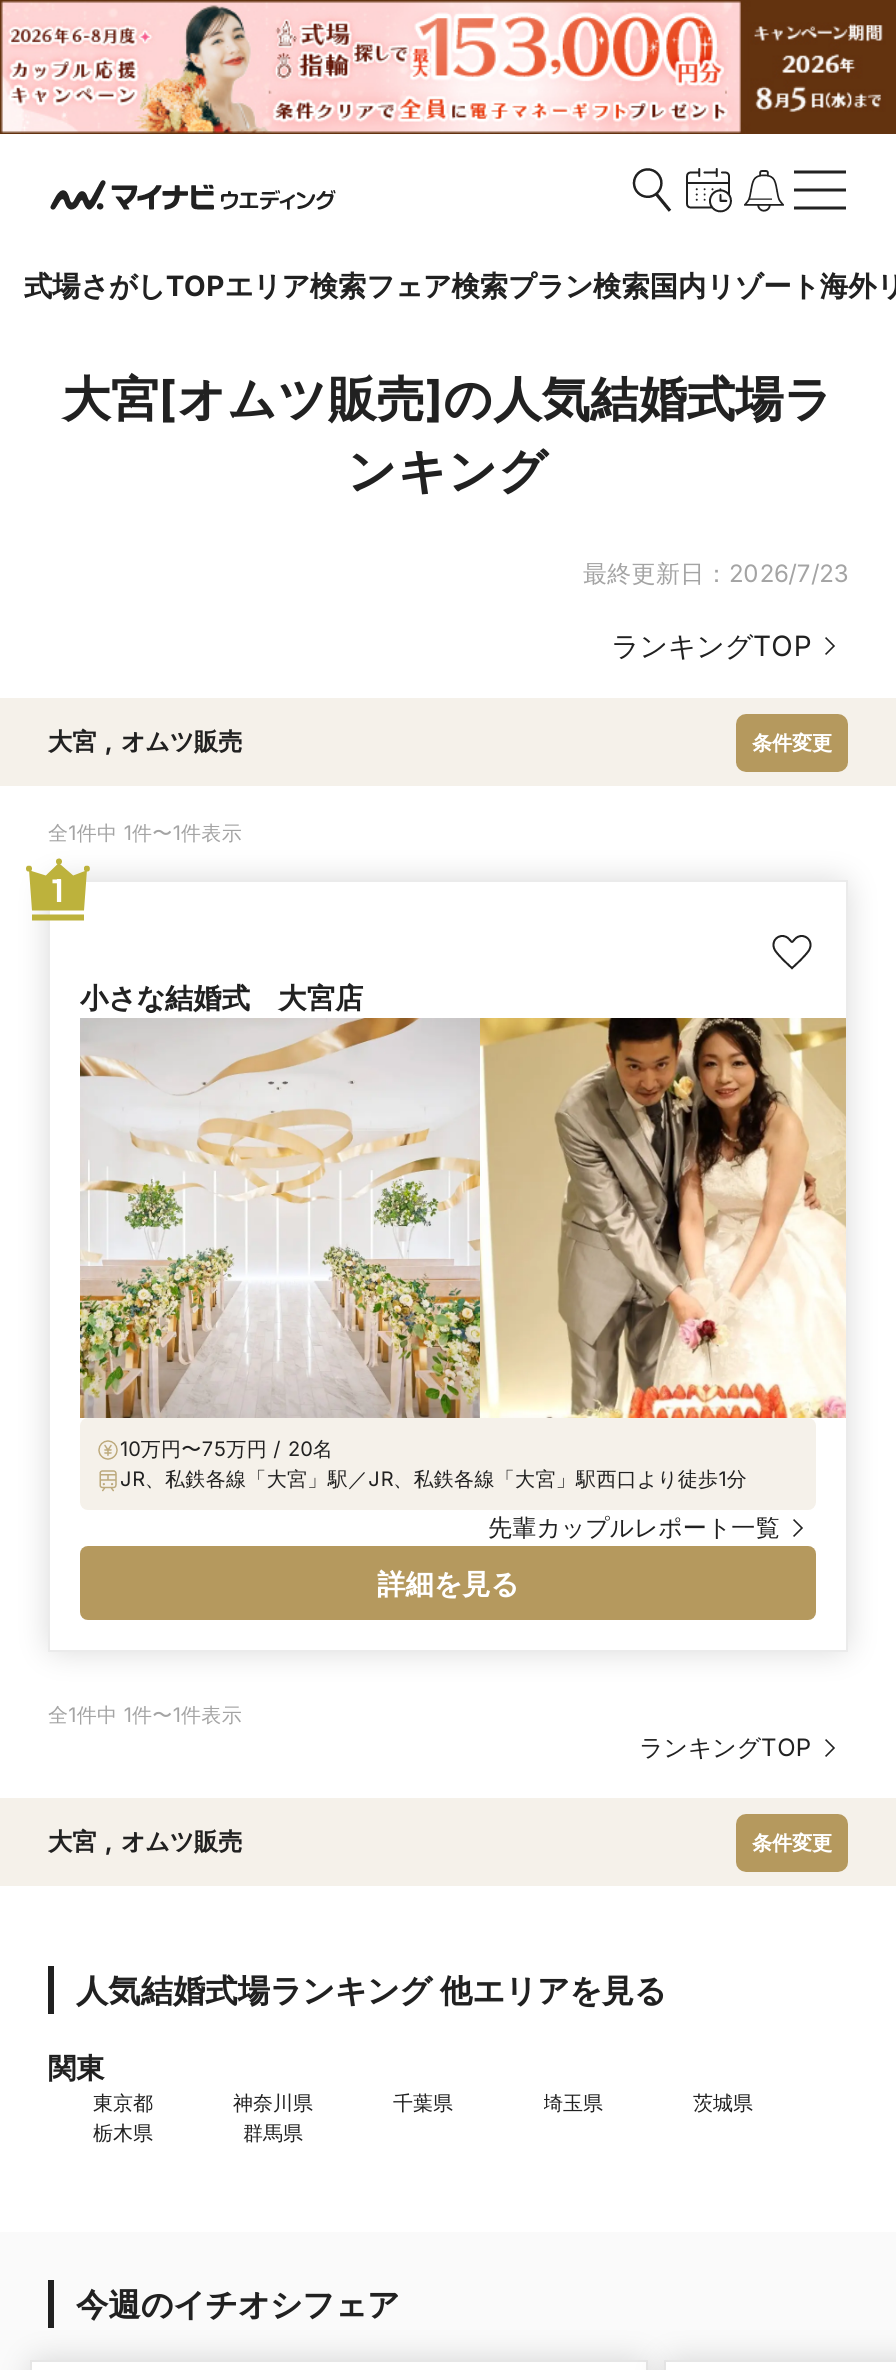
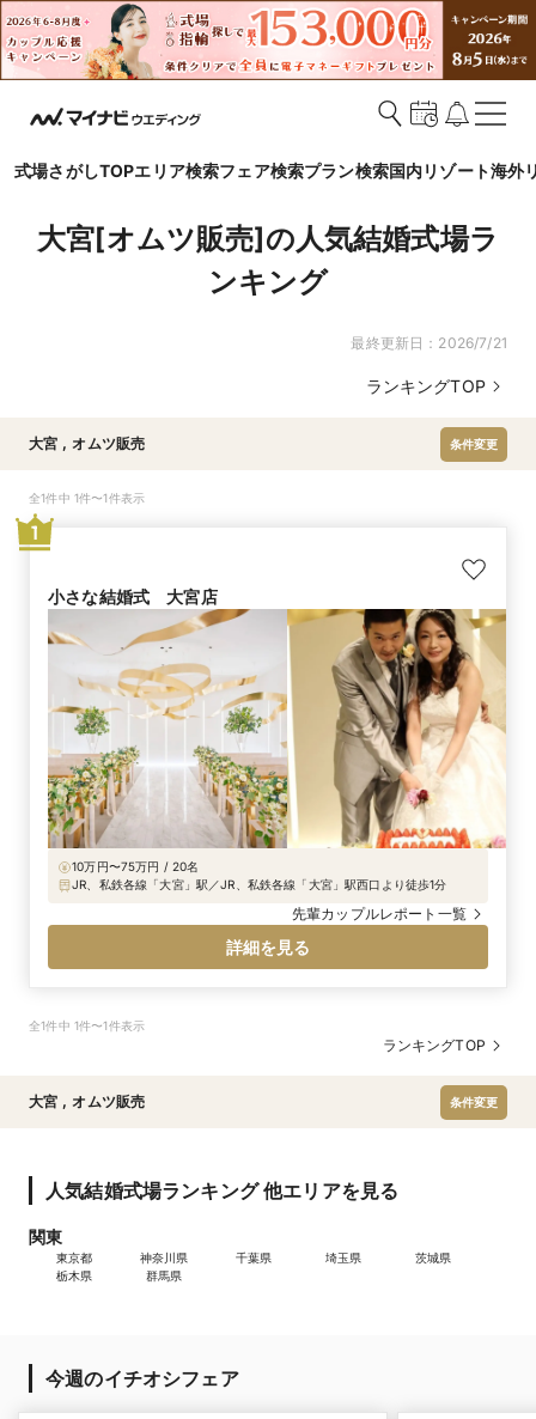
[583,558,848,588] 最終更新日：2026/7/23 -> [351,334,507,352] 最終更新日：2026/7/21

